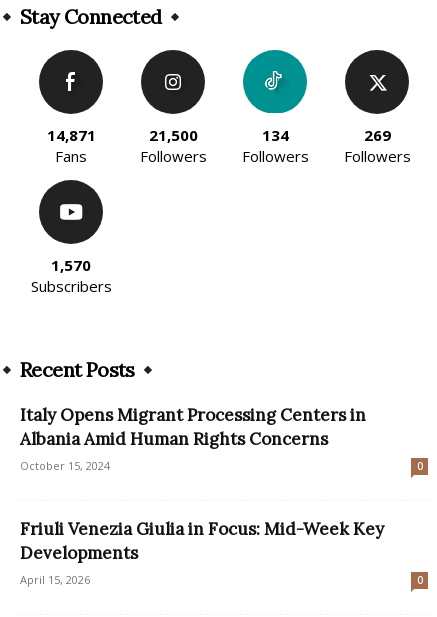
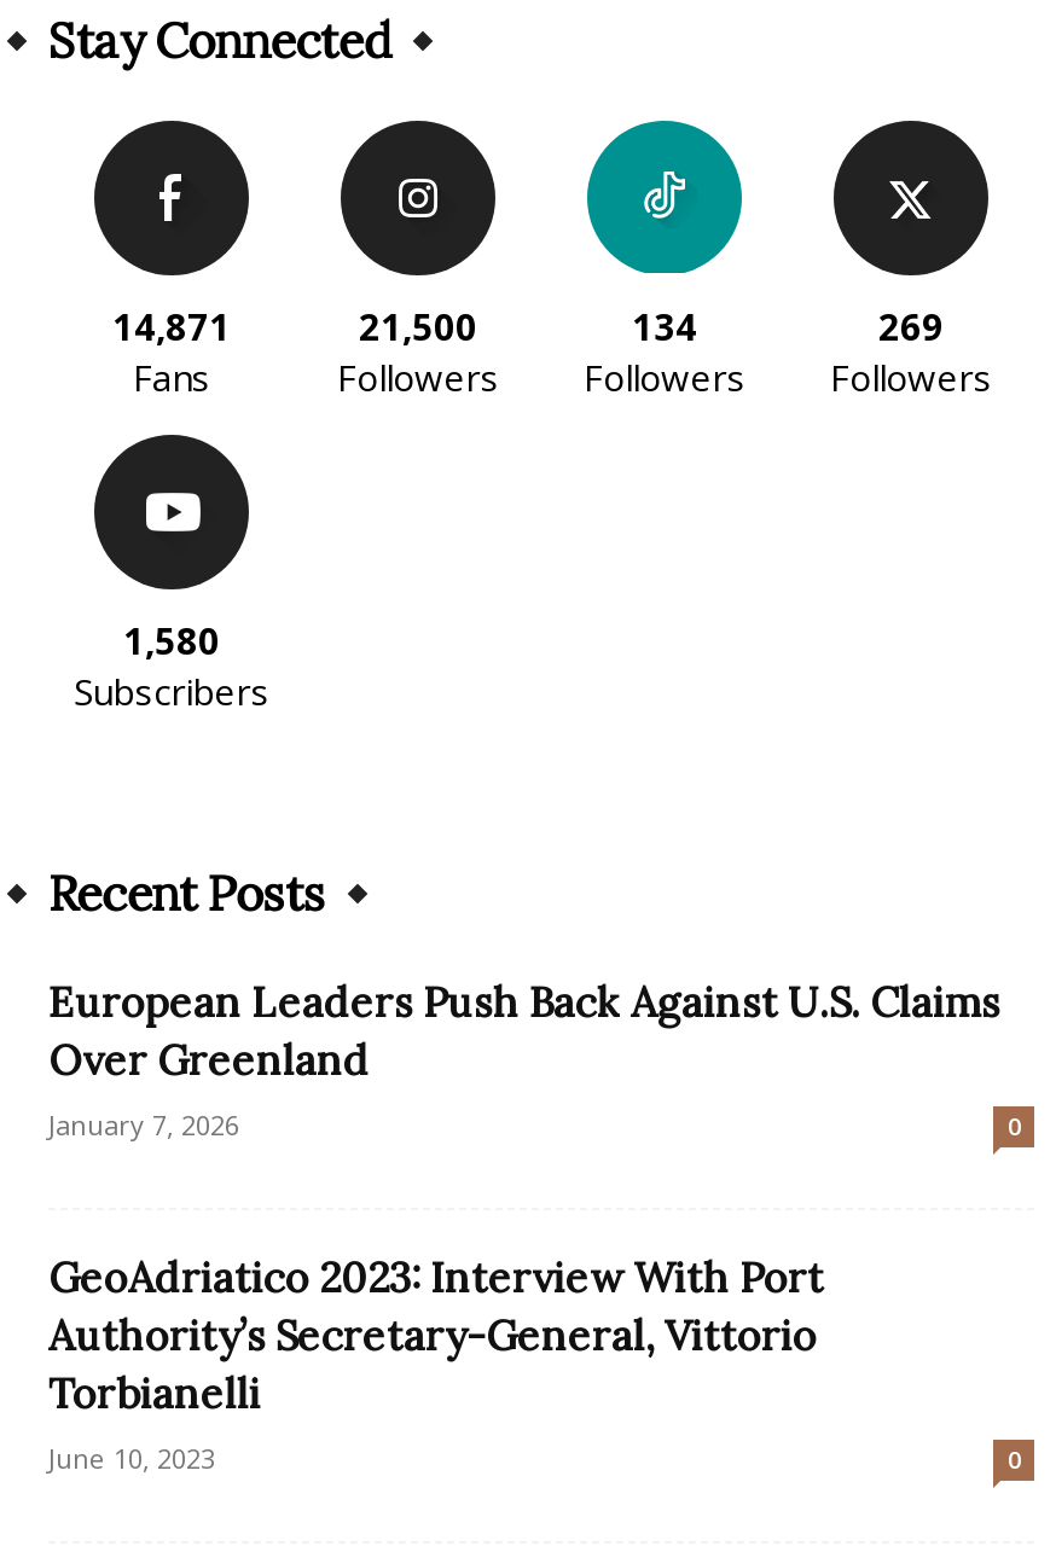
[51,255,91,275] 1,570 -> [123,617,220,665] 1,580
[20,404,366,473] Italy Opens Migrant Processing Centers in | Albania Amid Human Rights Concerns | October 15, 2024 -> [48,977,1000,1144] European Leaders Push Back Against U.S. Claims | Over Greenland | January 7, 2026
[20,518,384,587] Friuli Venezia Giulia in Focus: Mid-Week Key | Developments | April 15, 2026 -> [48,1252,824,1477] GeoAdriatico 2023: Interview With Port | Authority’s Secretary-General, Vittorio | Torbianelli | June 10, 2023

